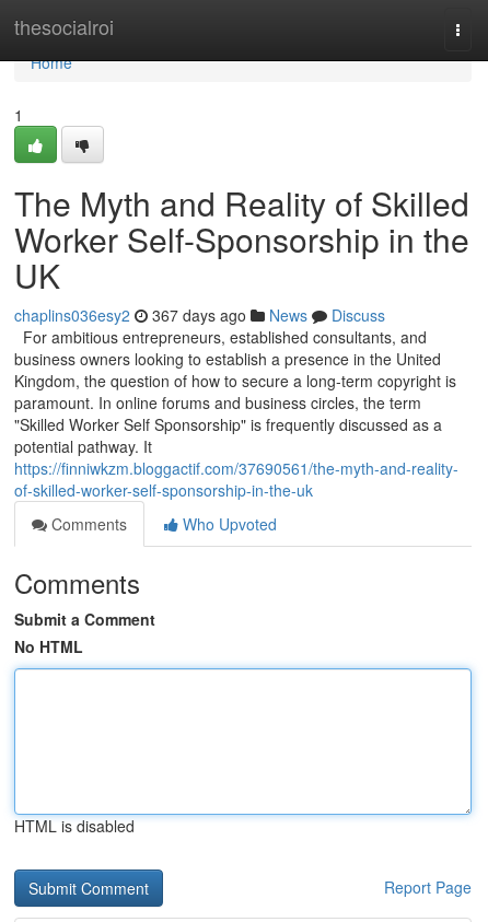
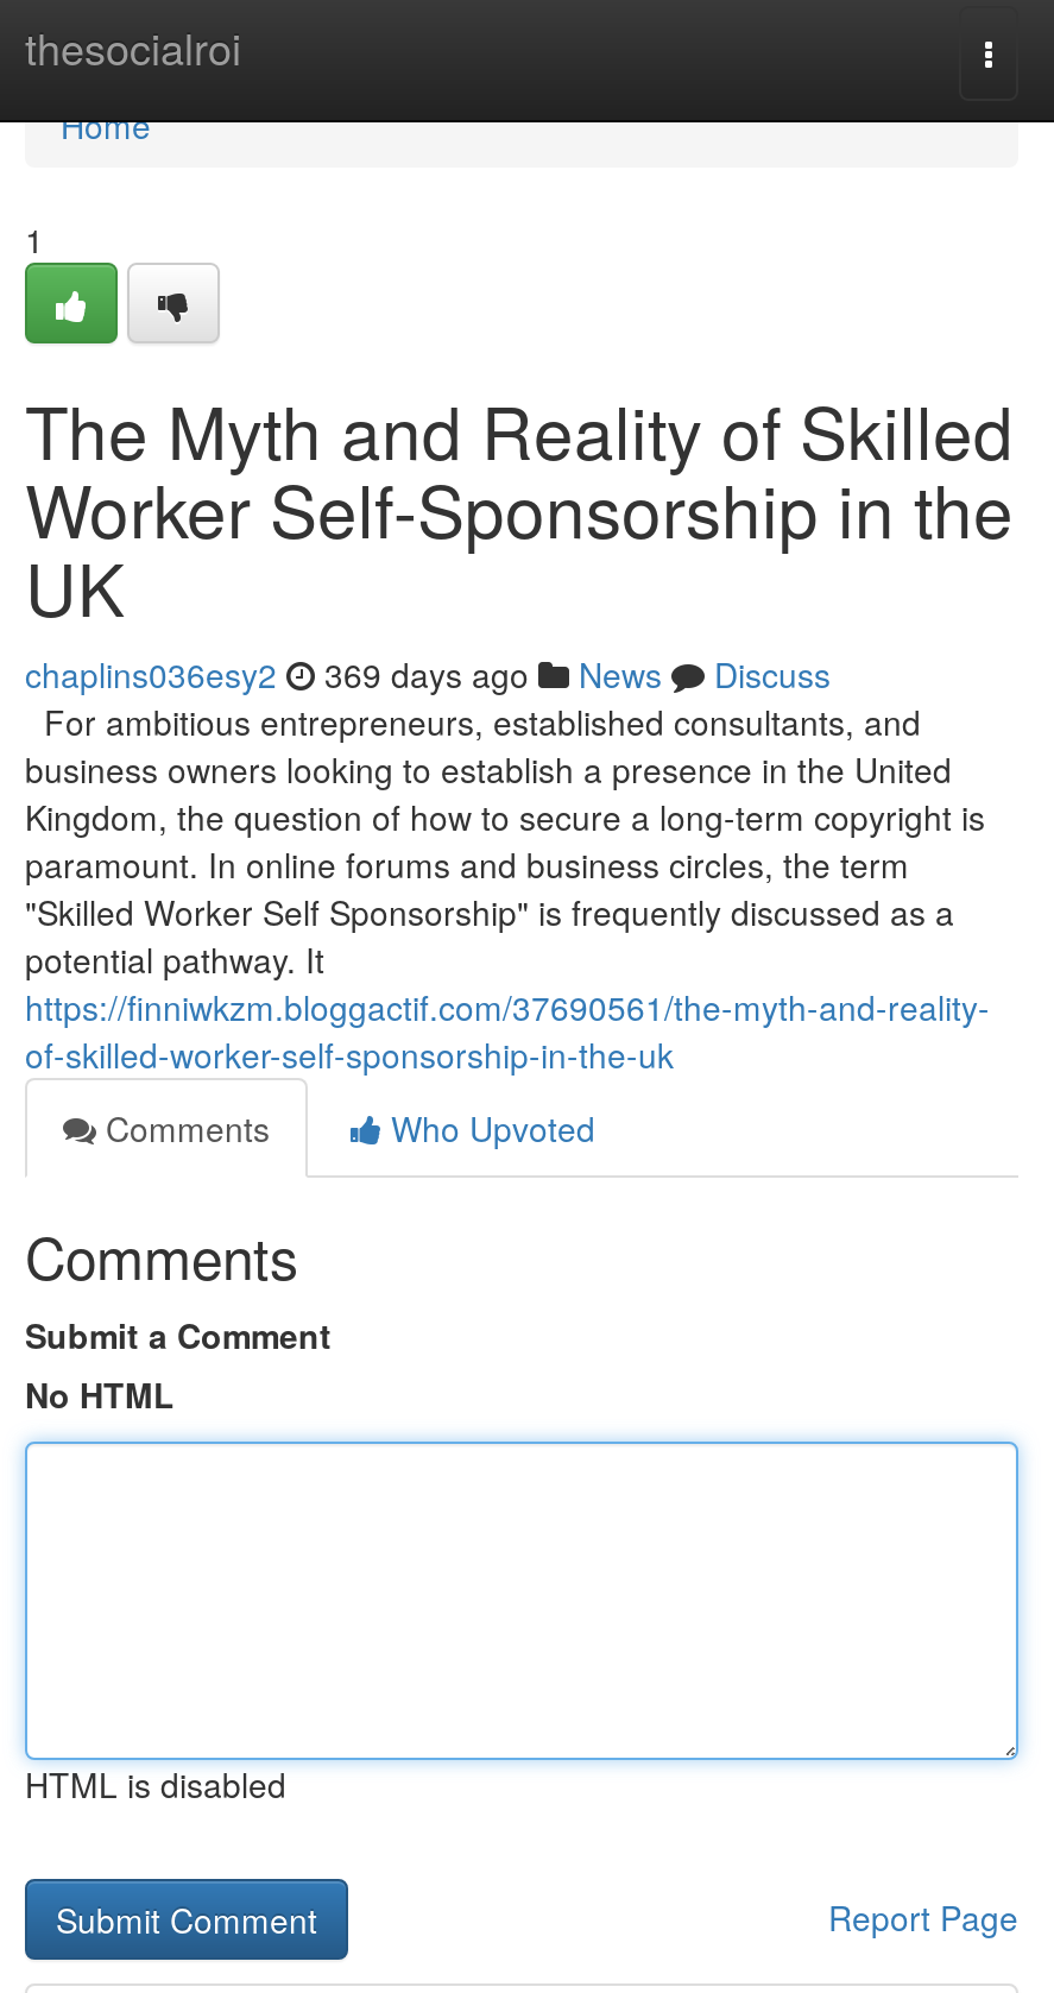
[14,304,385,326] chaplins036esy2 367 days ago News Discuss -> [25,650,831,698] chaplins036esy2 369 days ago News Discuss

